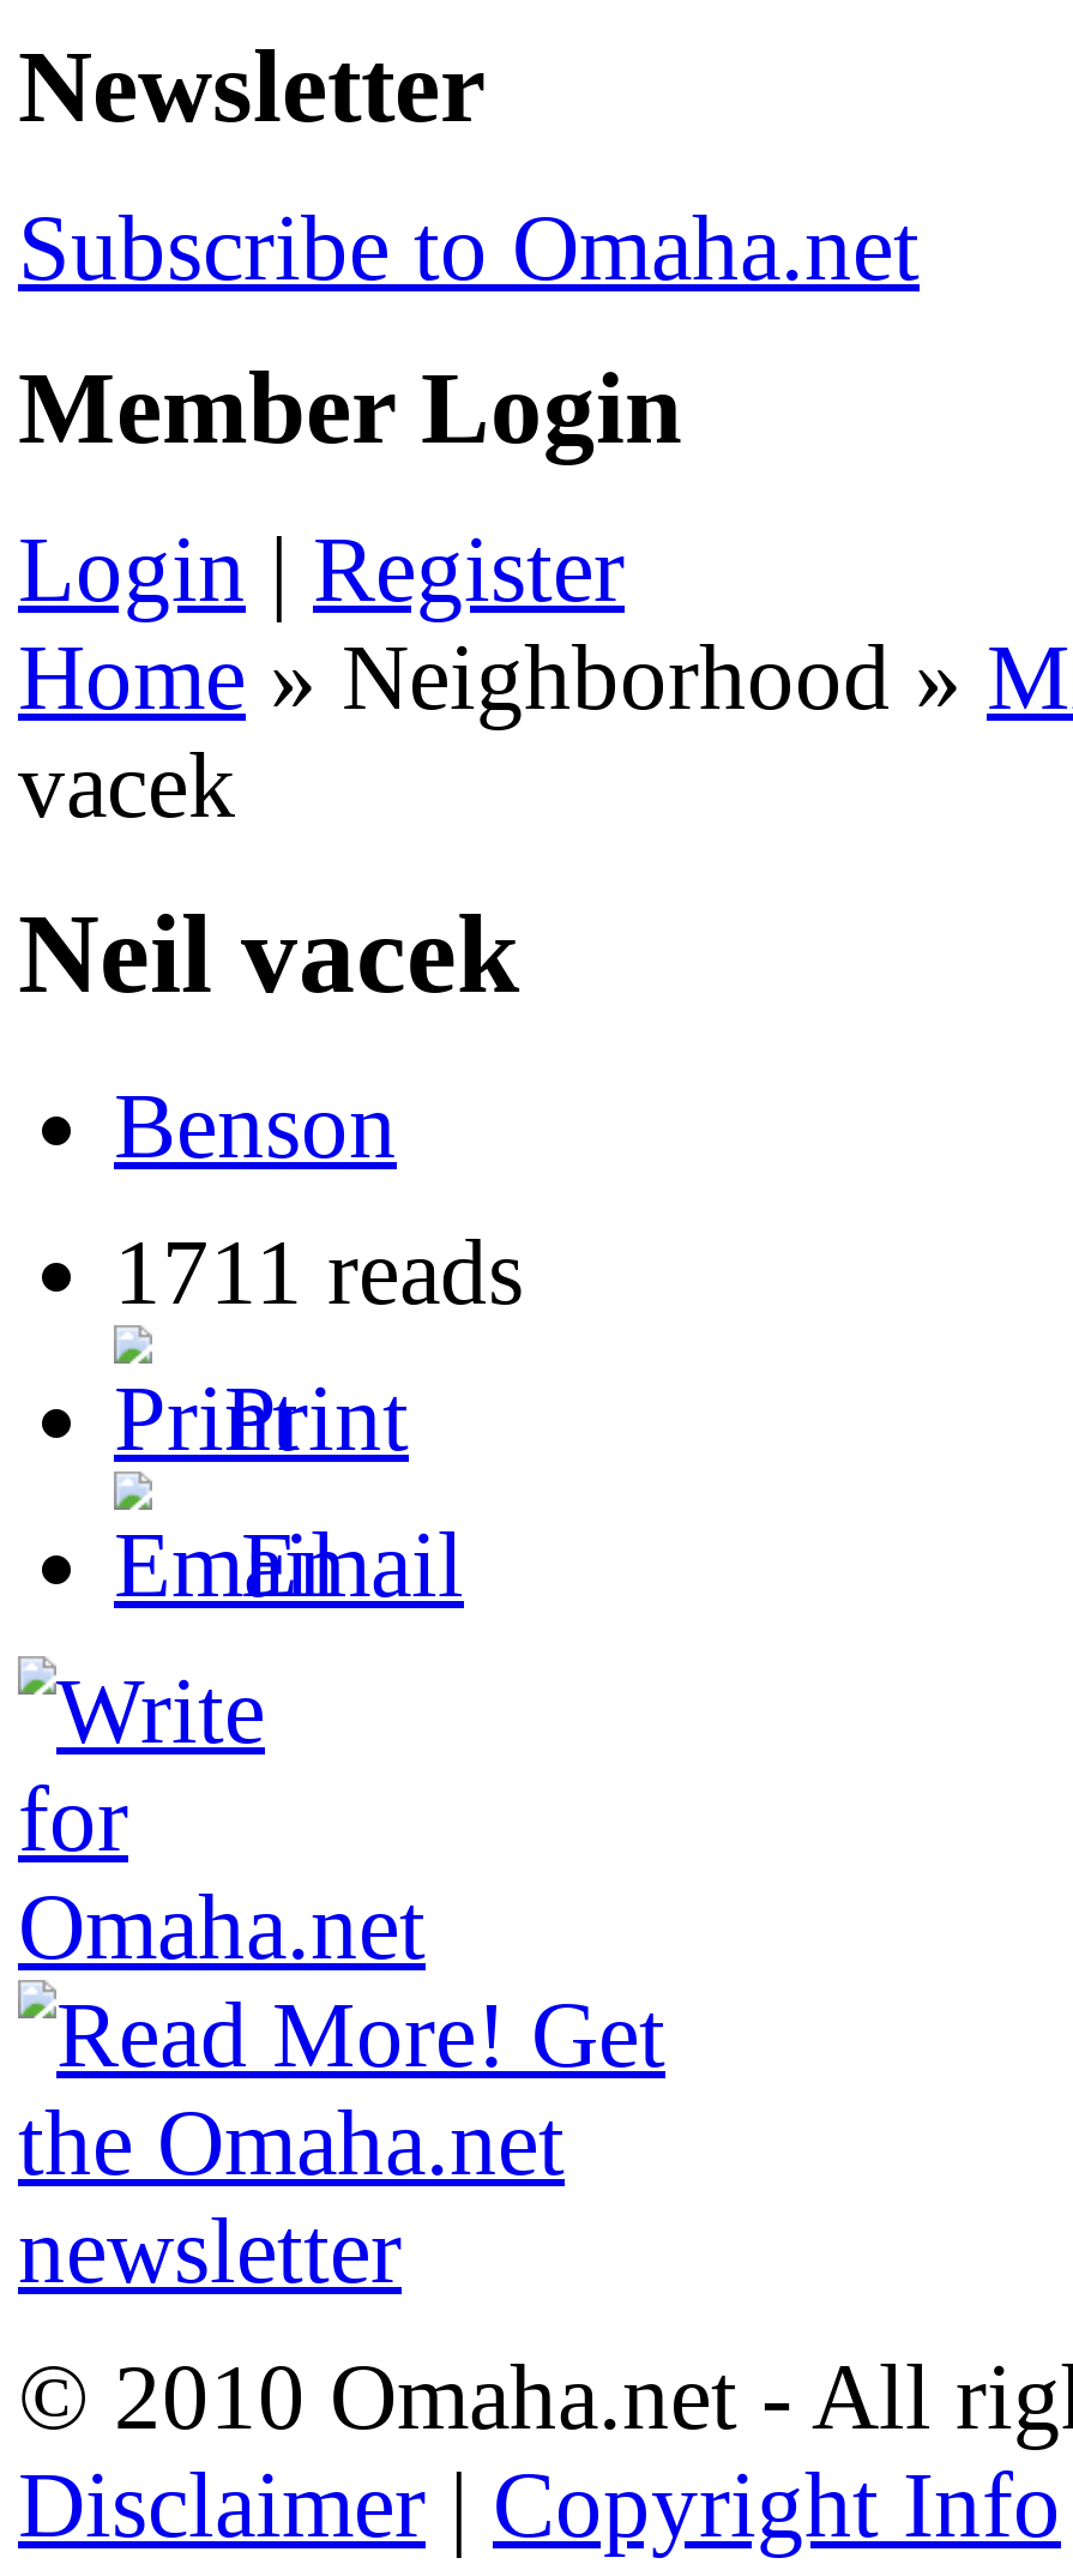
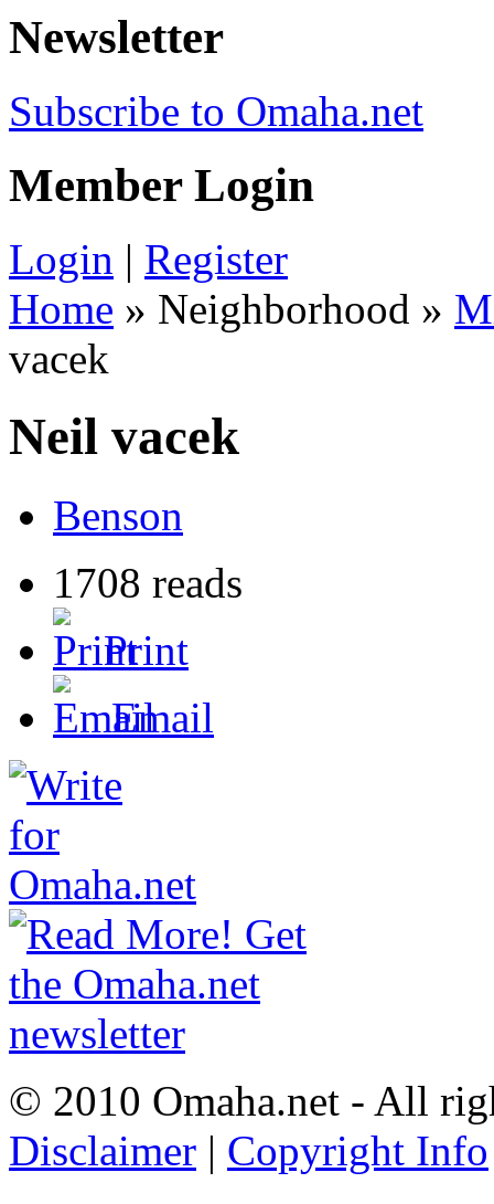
[114,1219,524,1322] 1711 reads -> [53,558,243,606] 1708 reads

